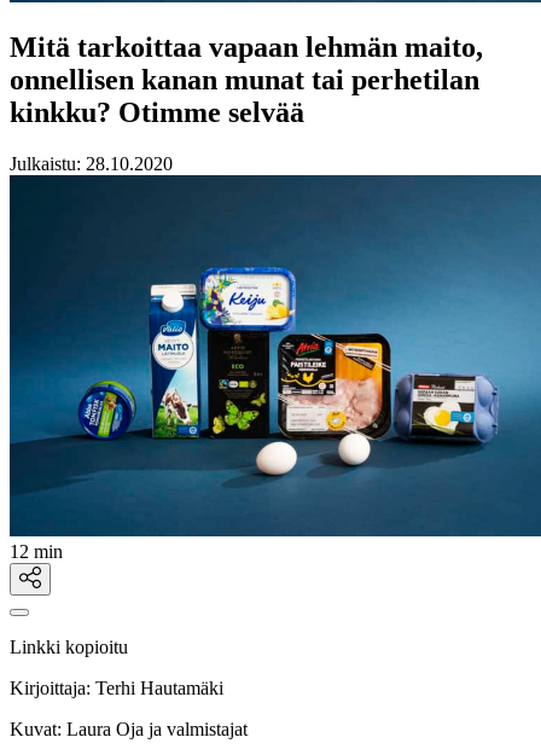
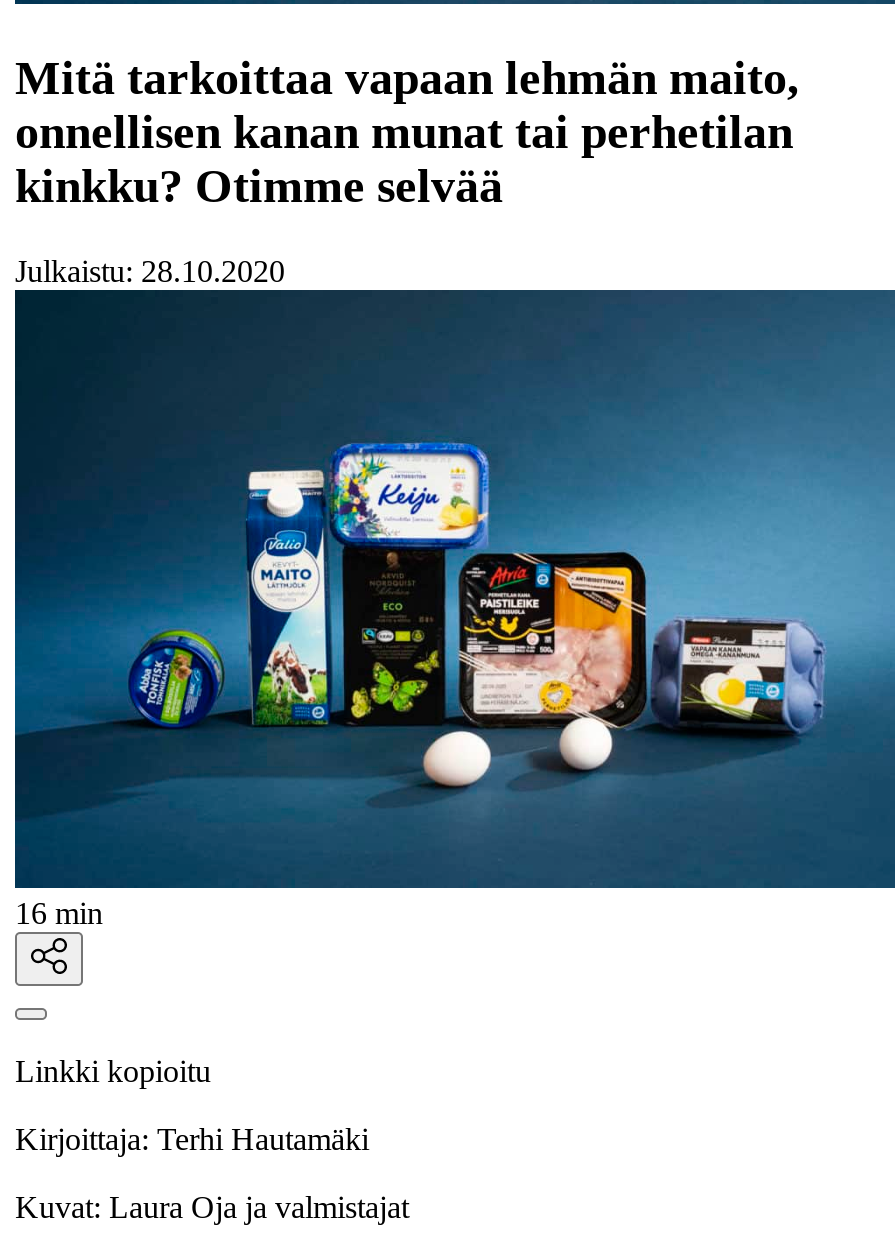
[10,541,63,561] 12 min -> [15,895,103,929] 16 min

